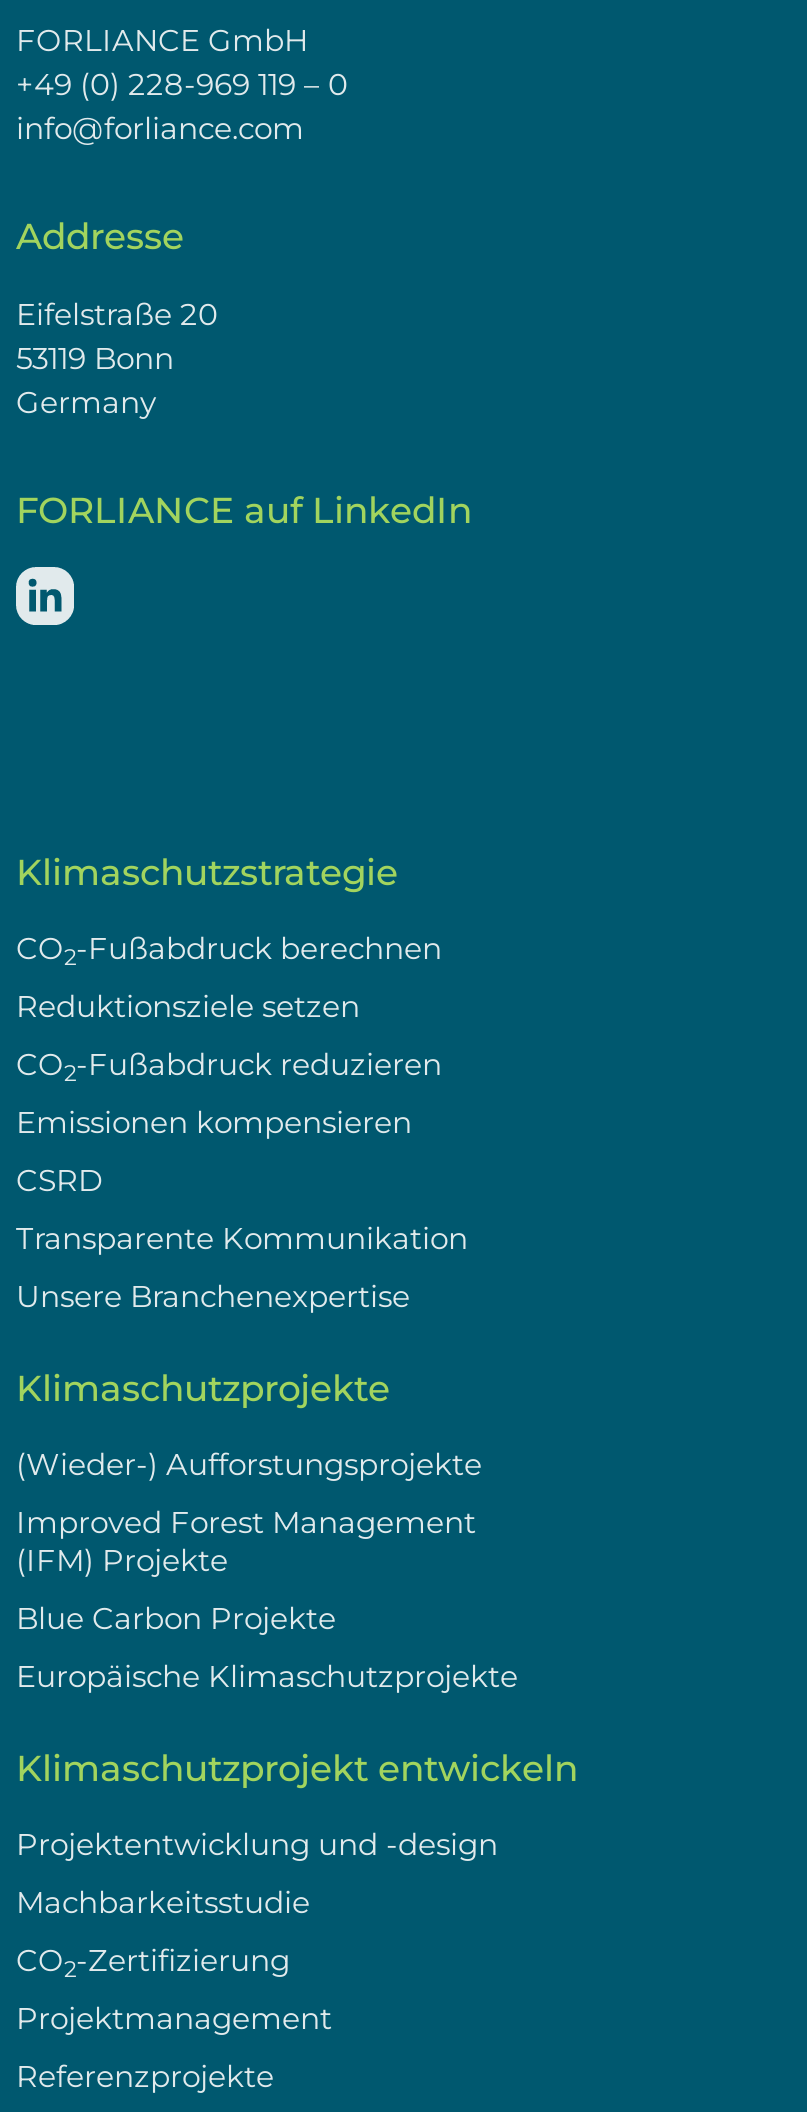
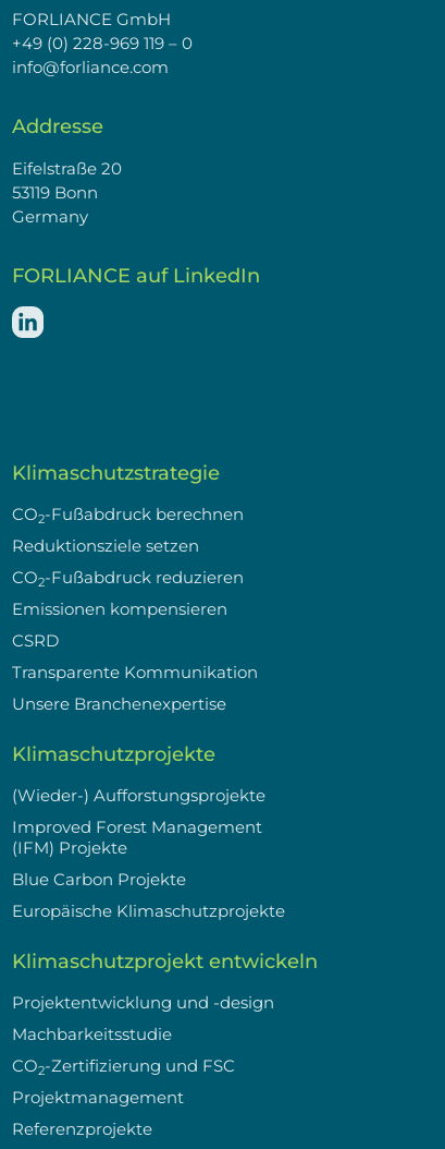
[16,1941,290,1982] CO2-Zertifizierung -> [12,1055,235,1078] CO2-Zertifizierung und FSC

